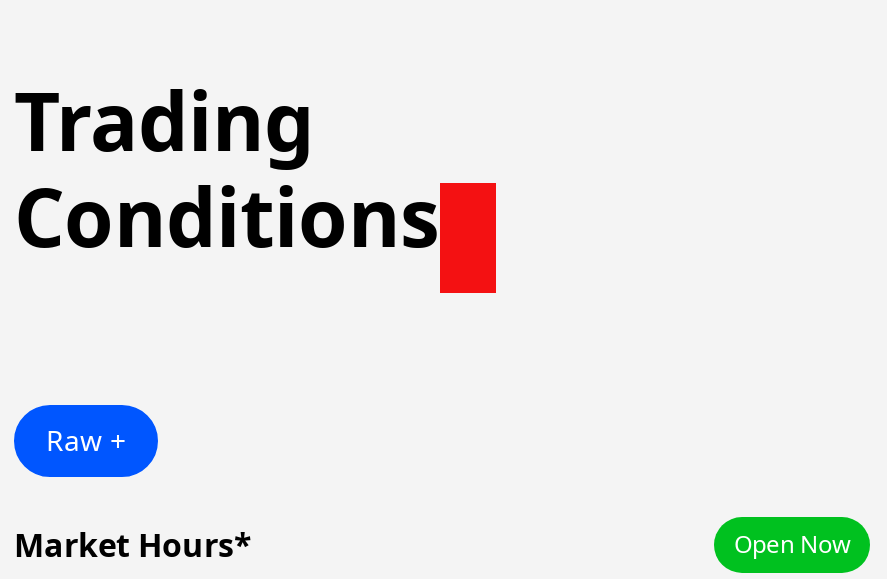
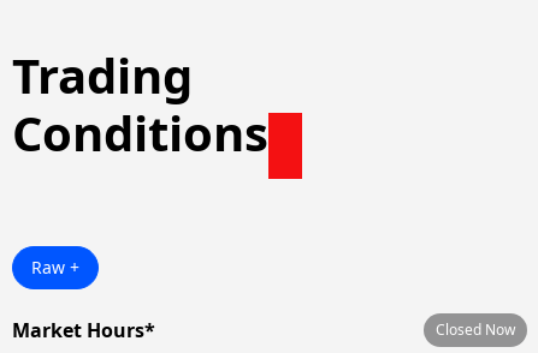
[734,527,850,561] Open Now -> [436,319,515,340] Closed Now

